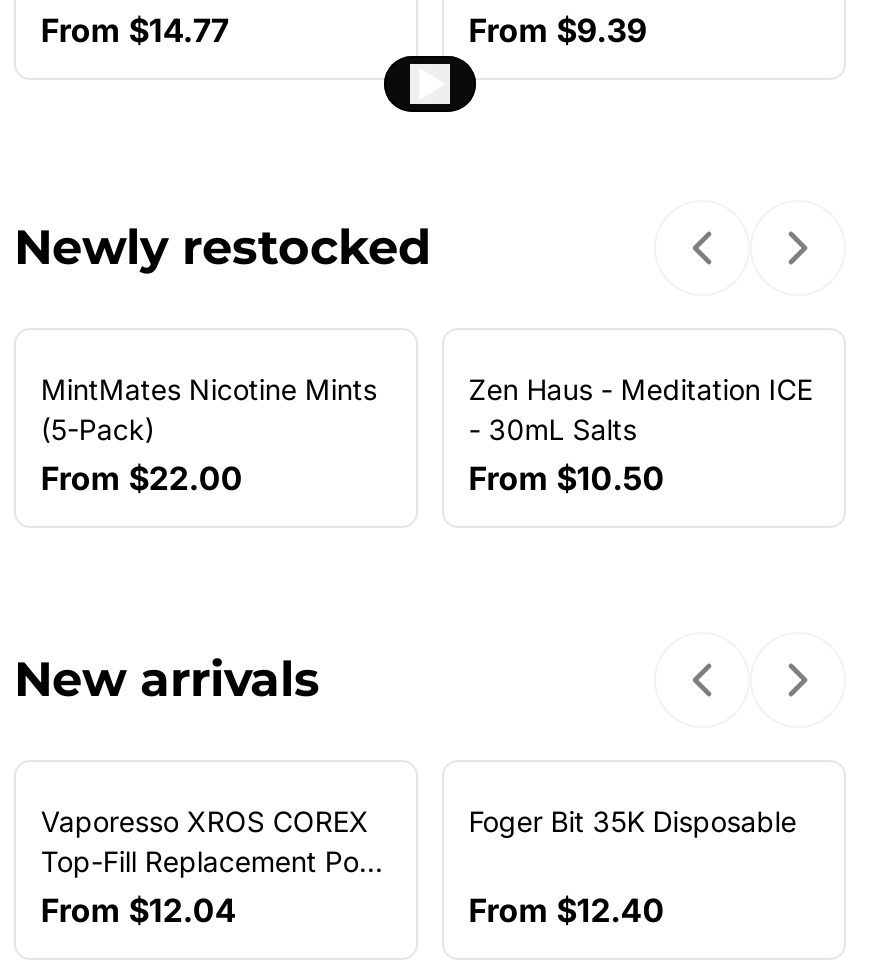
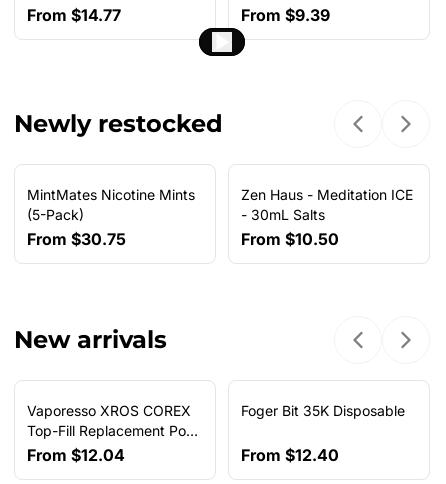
[41,458,243,498] From $22.00 -> [27,229,126,249] From $30.75

